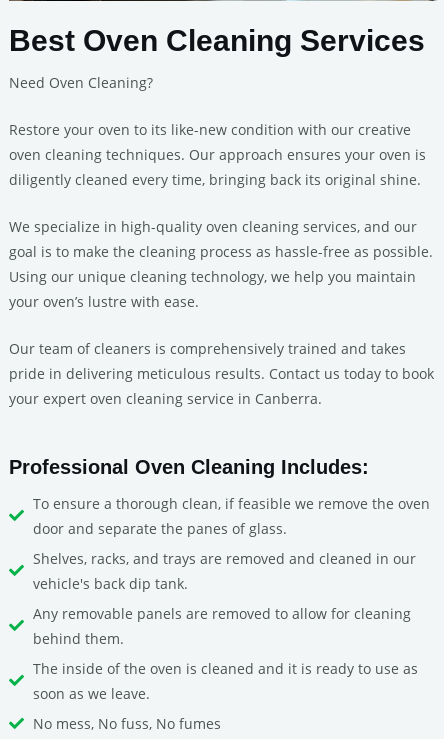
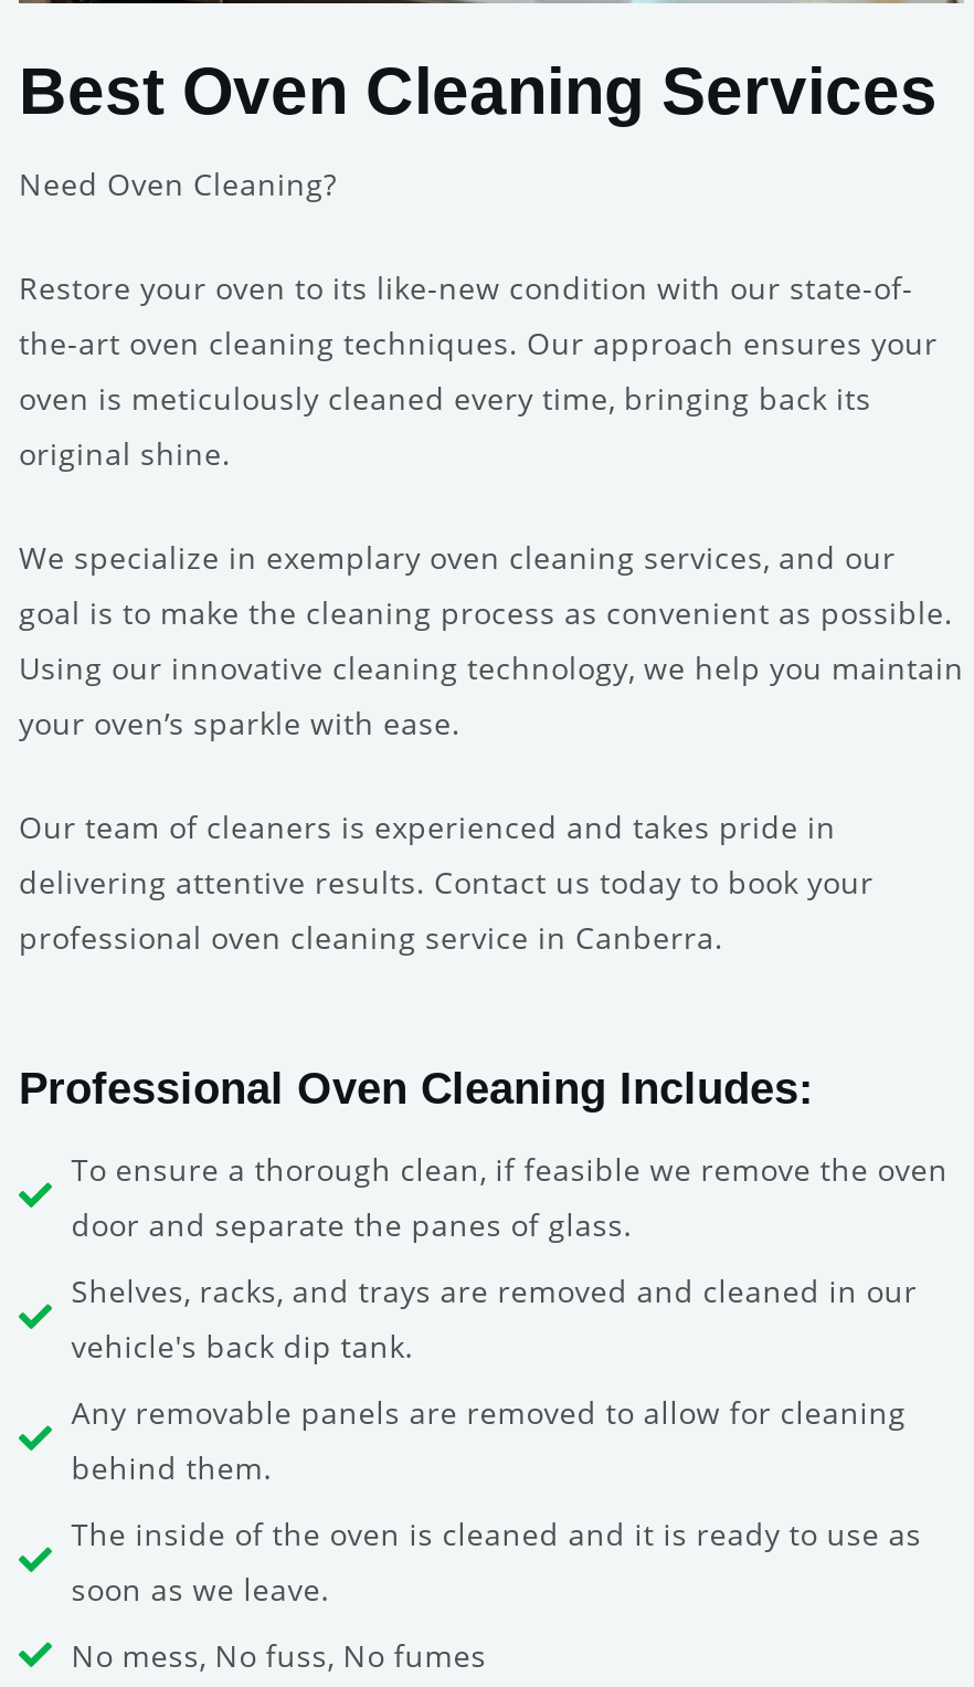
[9,120,426,189] Restore your oven to its like-new condition with our creative | oven cleaning techniques. Our approach ensures your oven is | diligently cleaned every time, bringing back its original shine. -> [19,266,938,474] Restore your oven to its like-new condition with our state-of- | the-art oven cleaning techniques. Our approach ensures your | oven is meticulously cleaned every time, bringing back its | original shine.
[9,217,433,311] We specialize in high-quality oven cleaning services, and our | goal is to make the cleaning process as hassle-free as possible. | Using our unique cleaning technology, we help you maintain | your oven’s lustre with ease. -> [19,535,964,743] We specialize in exemplary oven cleaning services, and our | goal is to make the cleaning process as convenient as possible. | Using our innovative cleaning technology, we help you maintain | your oven’s sparkle with ease.
[9,339,434,408] Our team of cleaners is comprehensively trained and takes | pride in delivering meticulous results. Contact us today to book | your expert oven cleaning service in Canberra. -> [19,804,874,957] Our team of cleaners is experienced and takes pride in | delivering attentive results. Contact us today to book your | professional oven cleaning service in Canberra.

